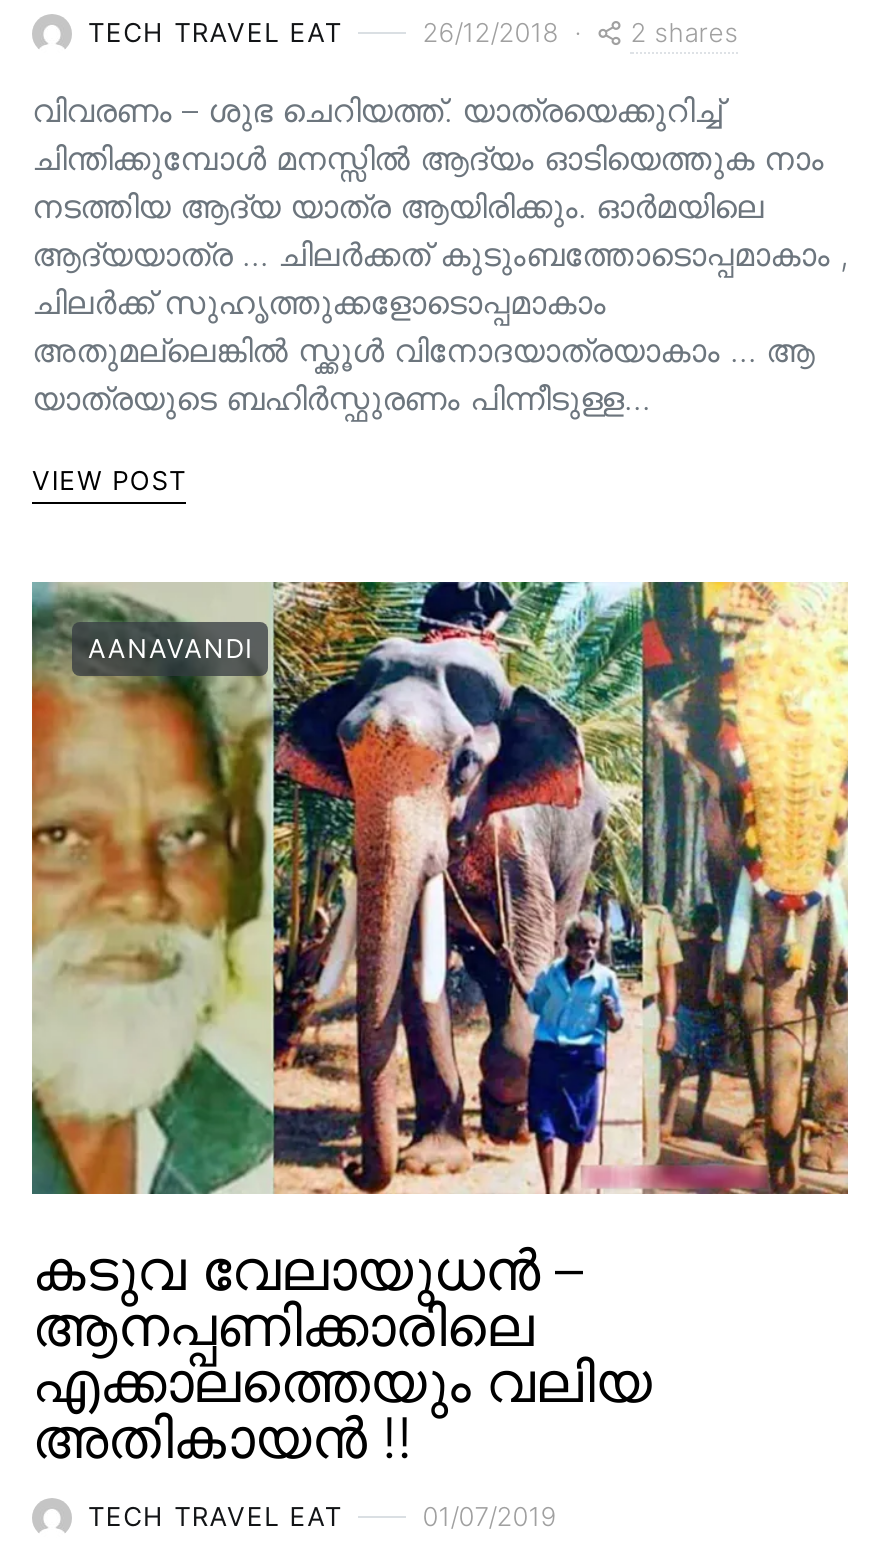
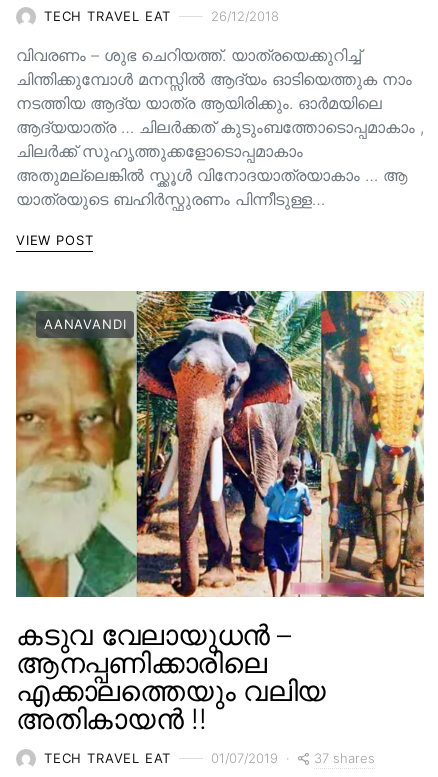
[630,15,738,47] 2 shares -> none
none -> [314,750,375,766] 37 shares

